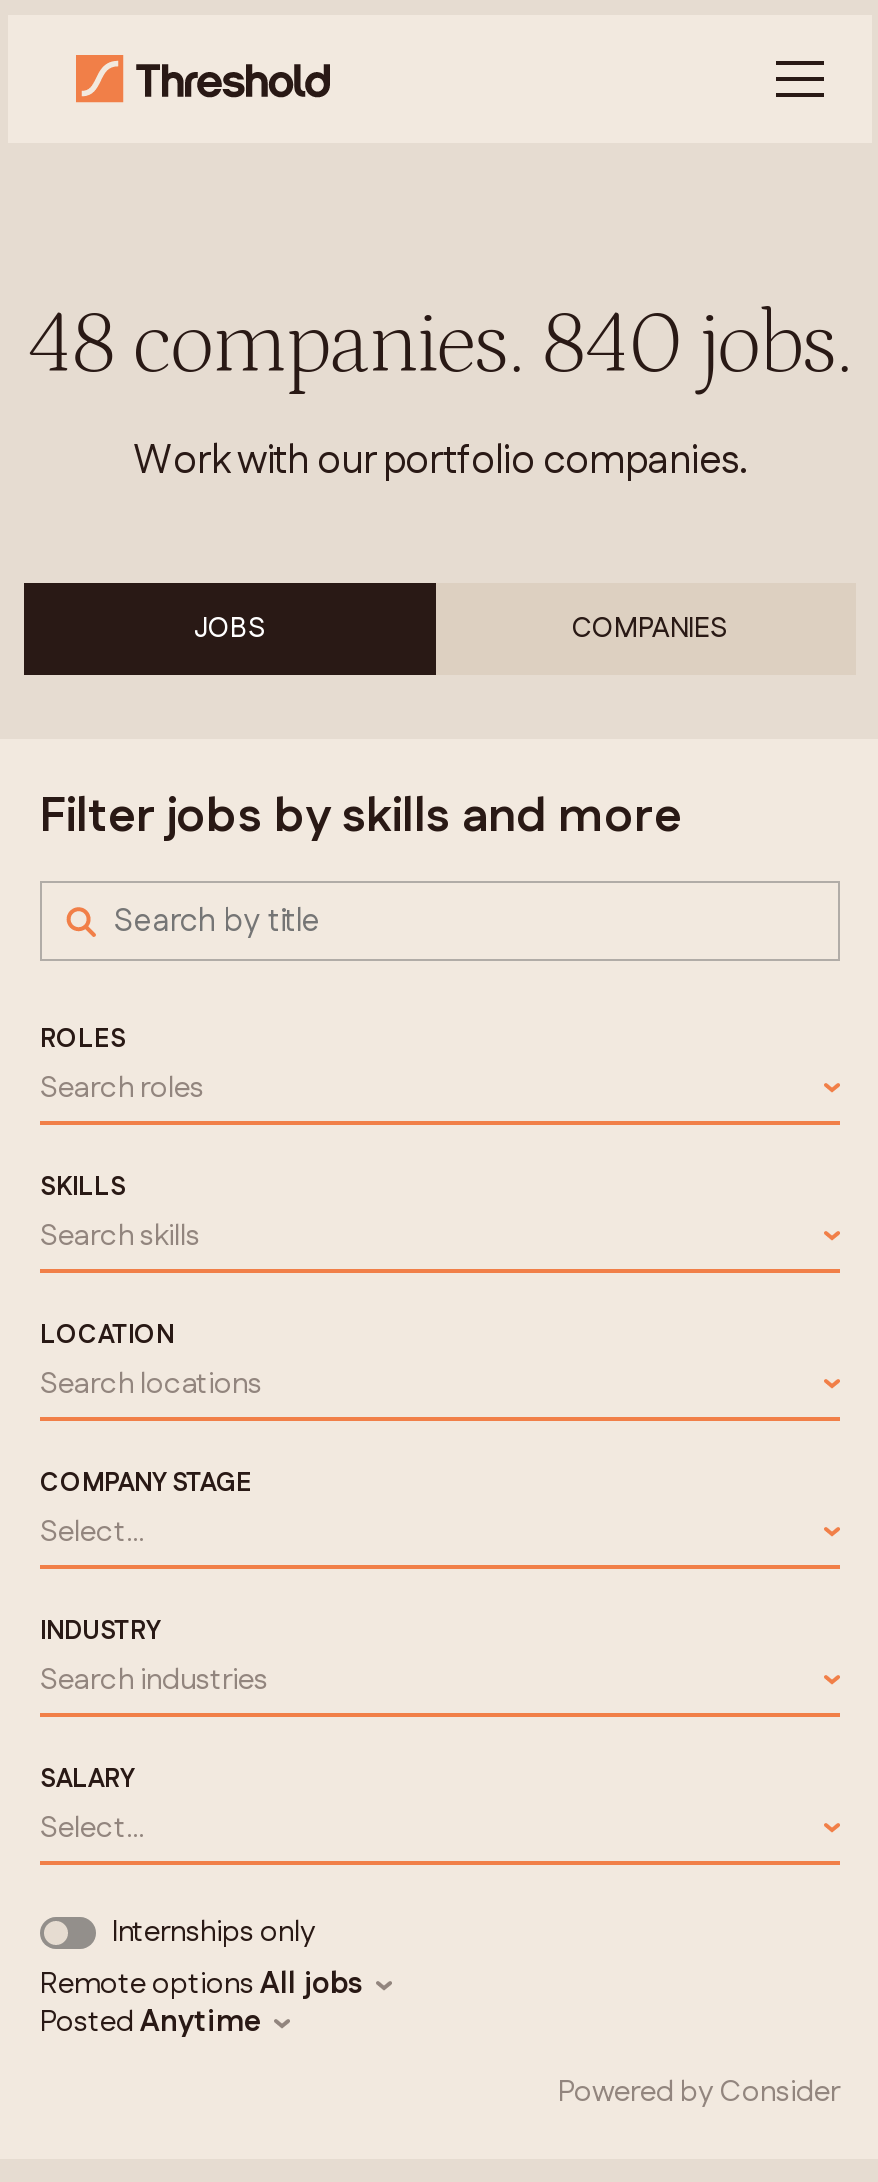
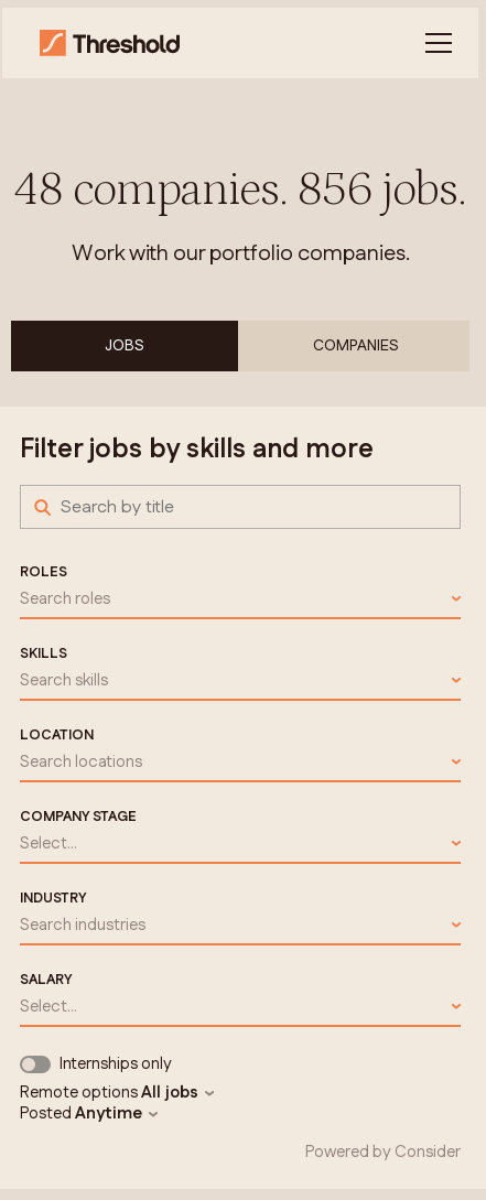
[29,295,851,395] 48 companies. 840 jobs. -> [15,162,466,217] 48 companies. 856 jobs.

